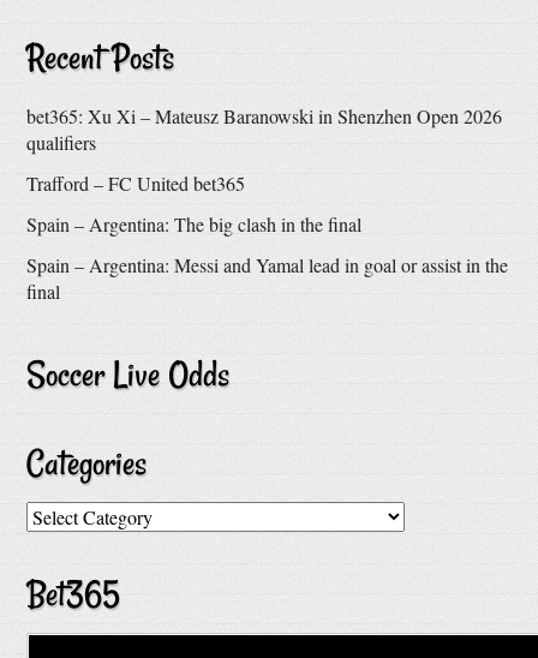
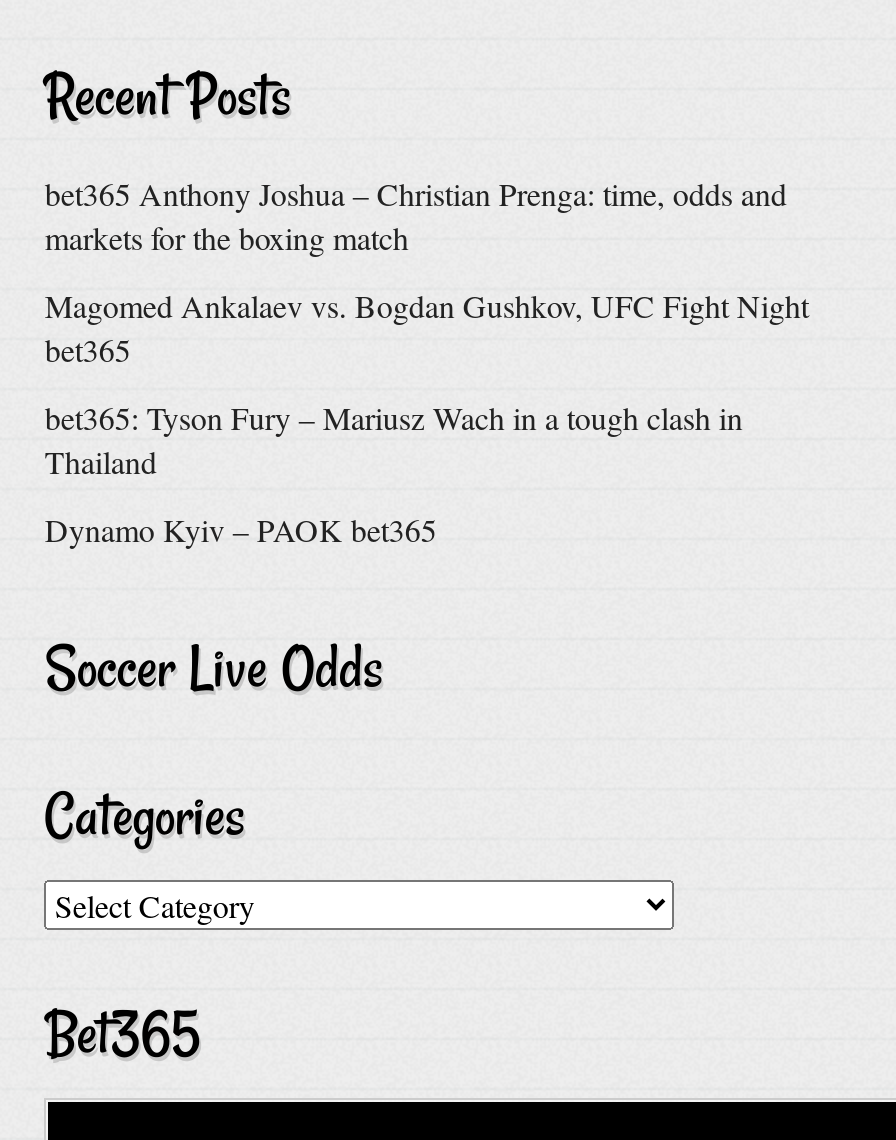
[27,104,502,155] bet365: Xu Xi – Mateusz Baranowski in Shenzhen Open 2026 | qualifiers -> [45,172,787,258] bet365 Anthony Joshua – Christian Prenga: time, odds and | markets for the boxing match
[27,171,245,196] Trafford – FC United bet365 -> [45,284,809,370] Magomed Ankalaev vs. Bogdan Gushkov, UFC Fight Night | bet365
[27,212,362,237] Spain – Argentina: The big clash in the final -> [45,396,743,482] bet365: Tyson Fury – Mariusz Wach in a tough clash in | Thailand
[27,252,508,304] Spain – Argentina: Messi and Yamal lead in goal or assist in the | final -> [45,508,437,550] Dynamo Kyiv – PAOK bet365

